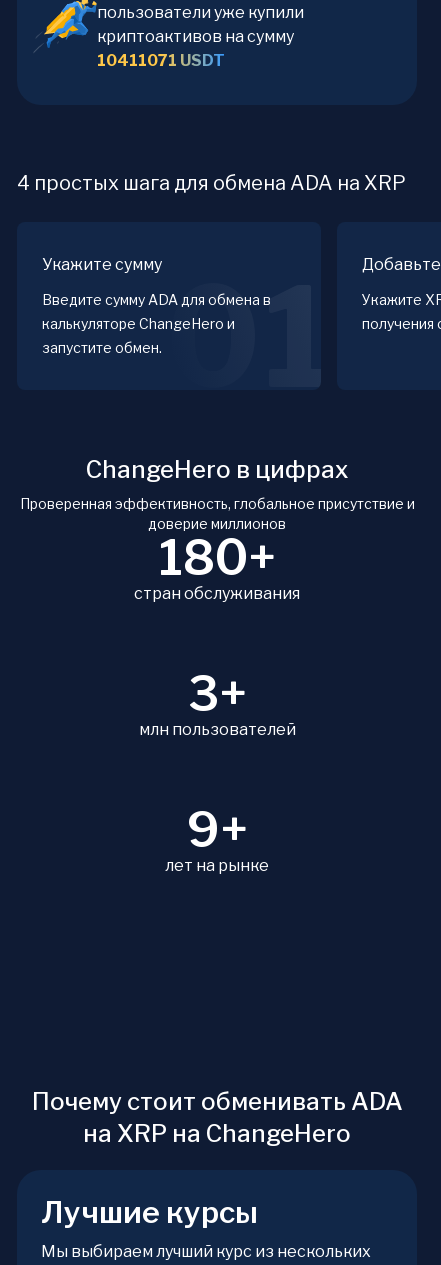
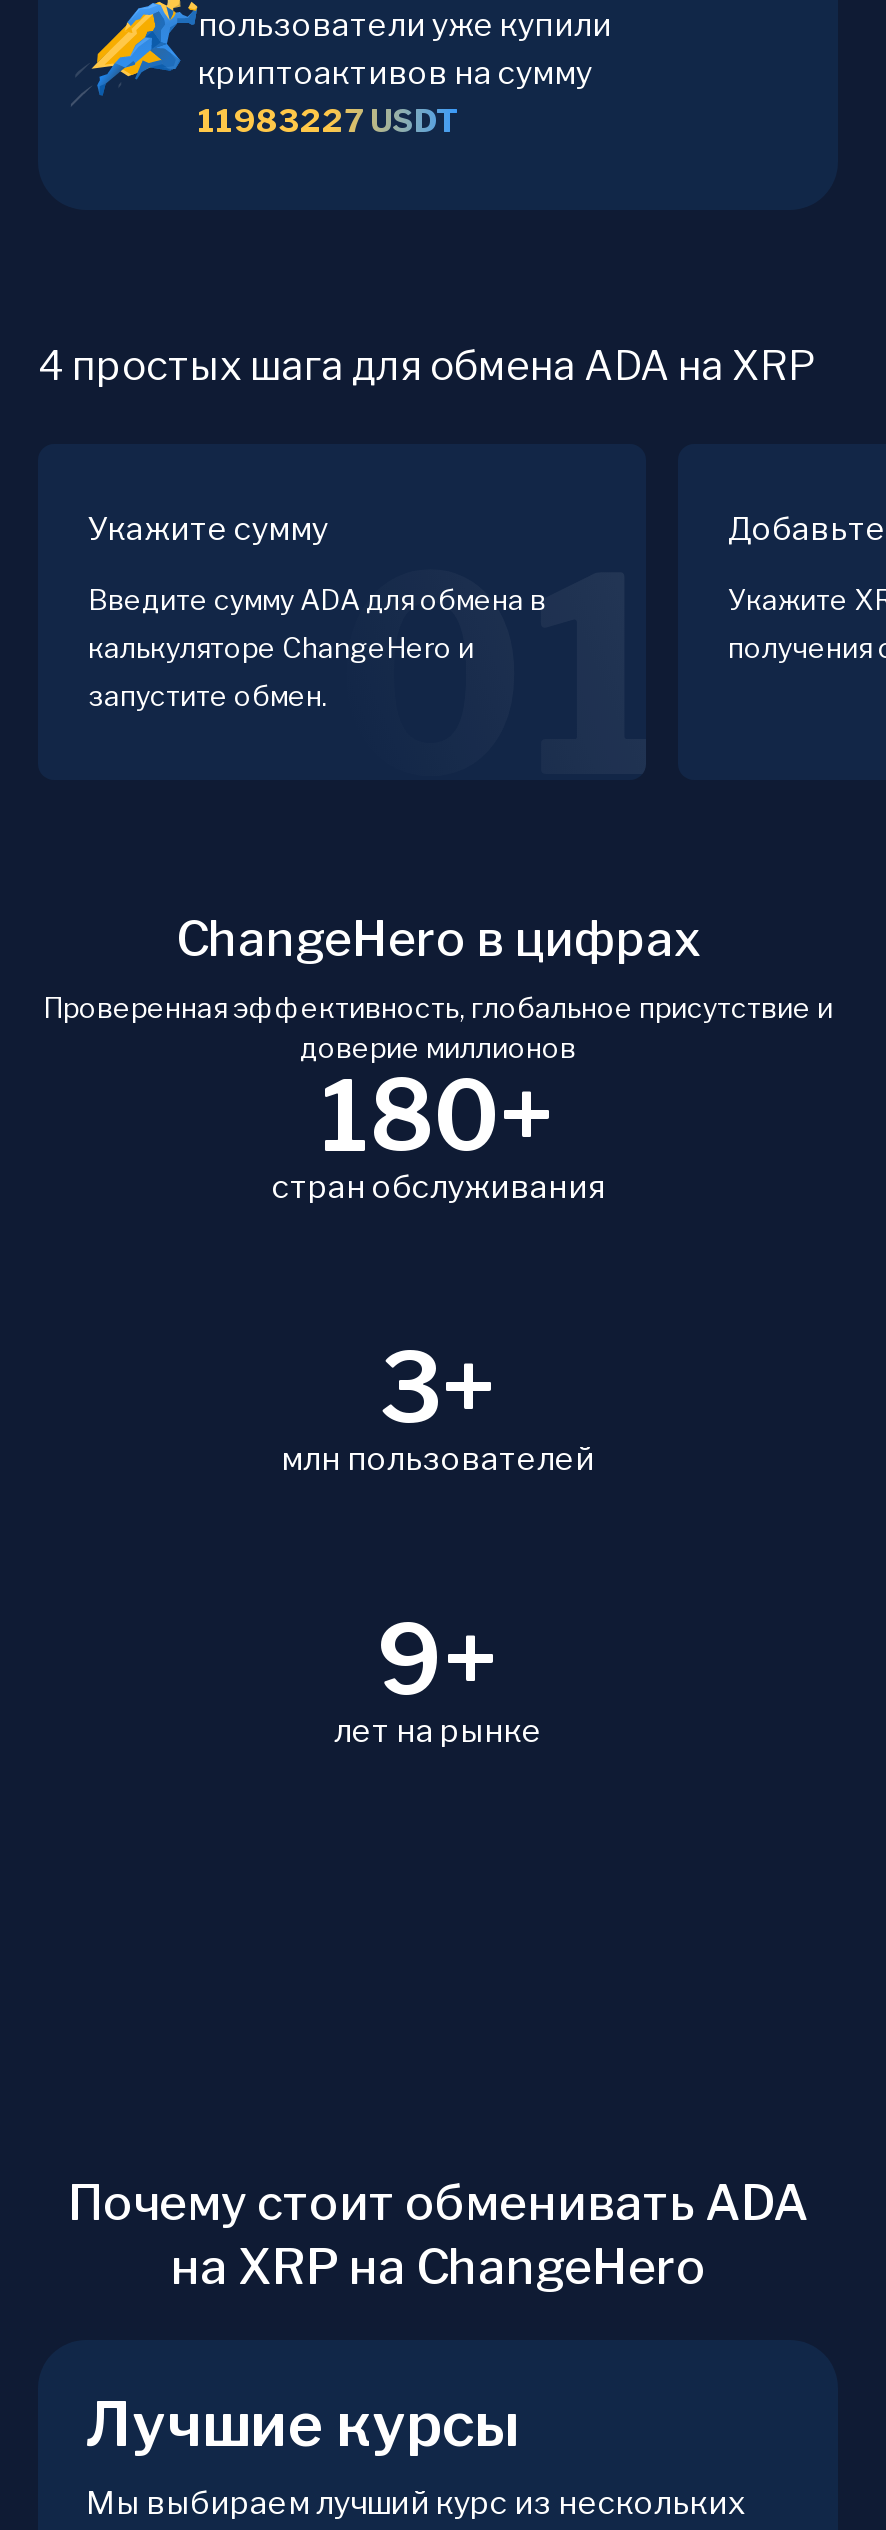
[97,51,225,70] 10411071 USDT -> [198,102,460,140] 11983227 USDT

